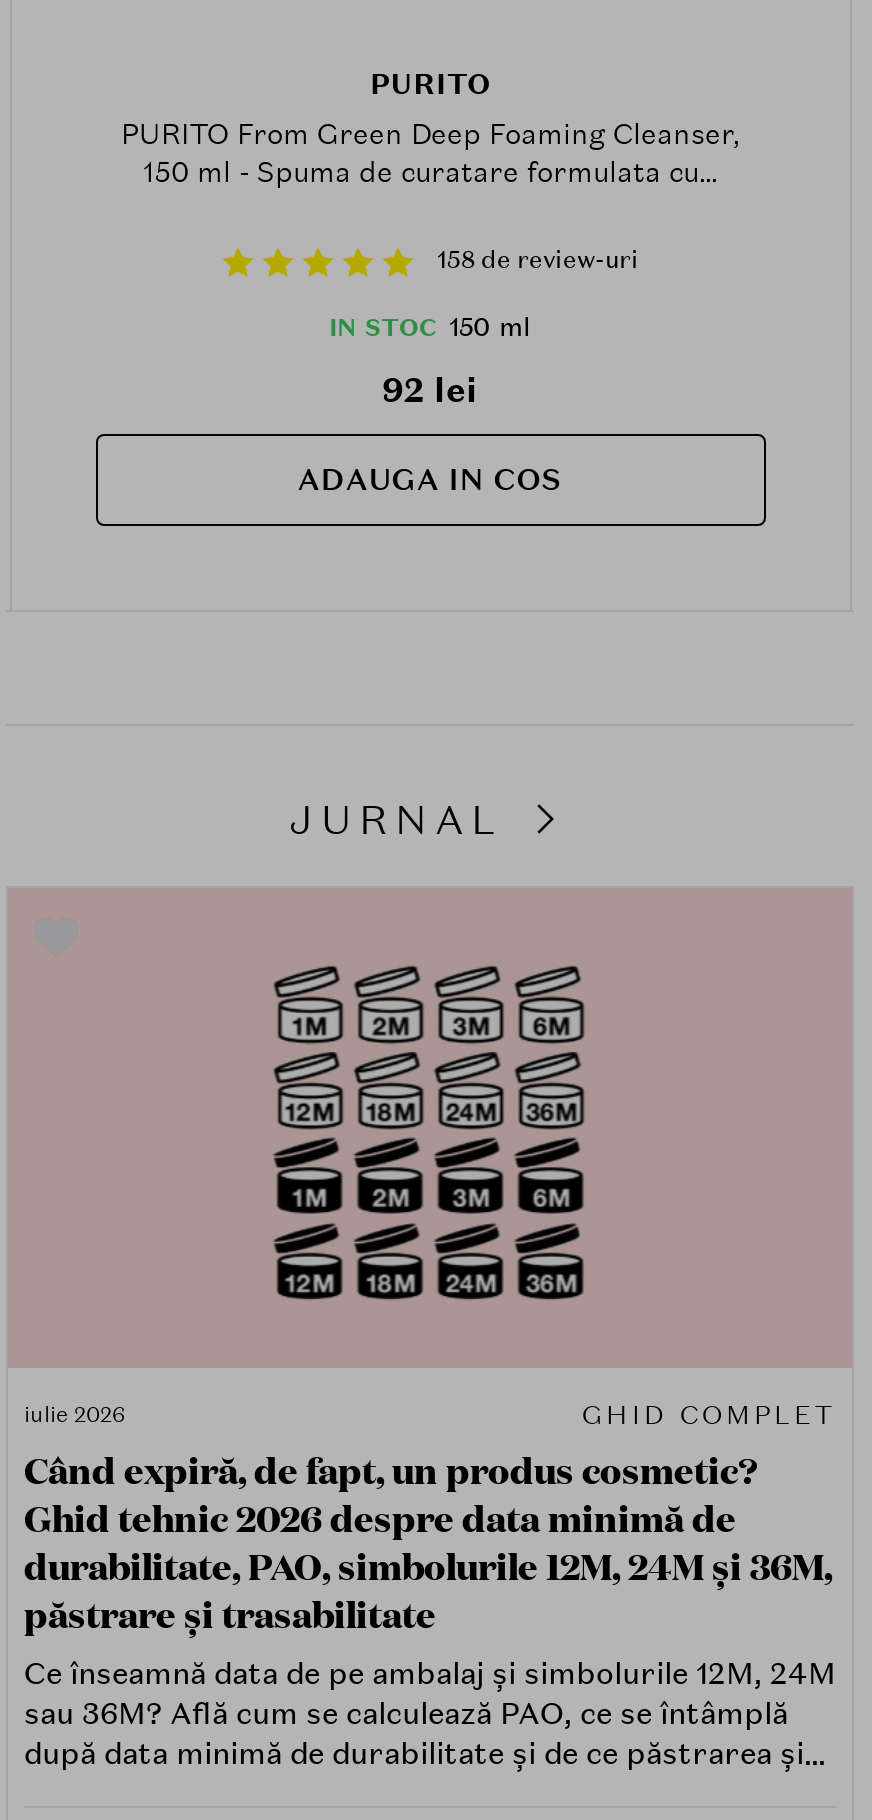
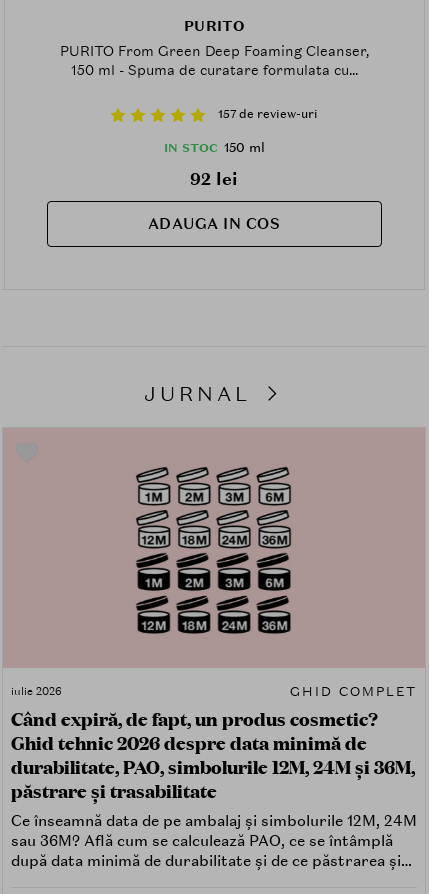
[437,243,639,275] 158 de review-uri -> [218,105,318,121] 157 de review-uri

